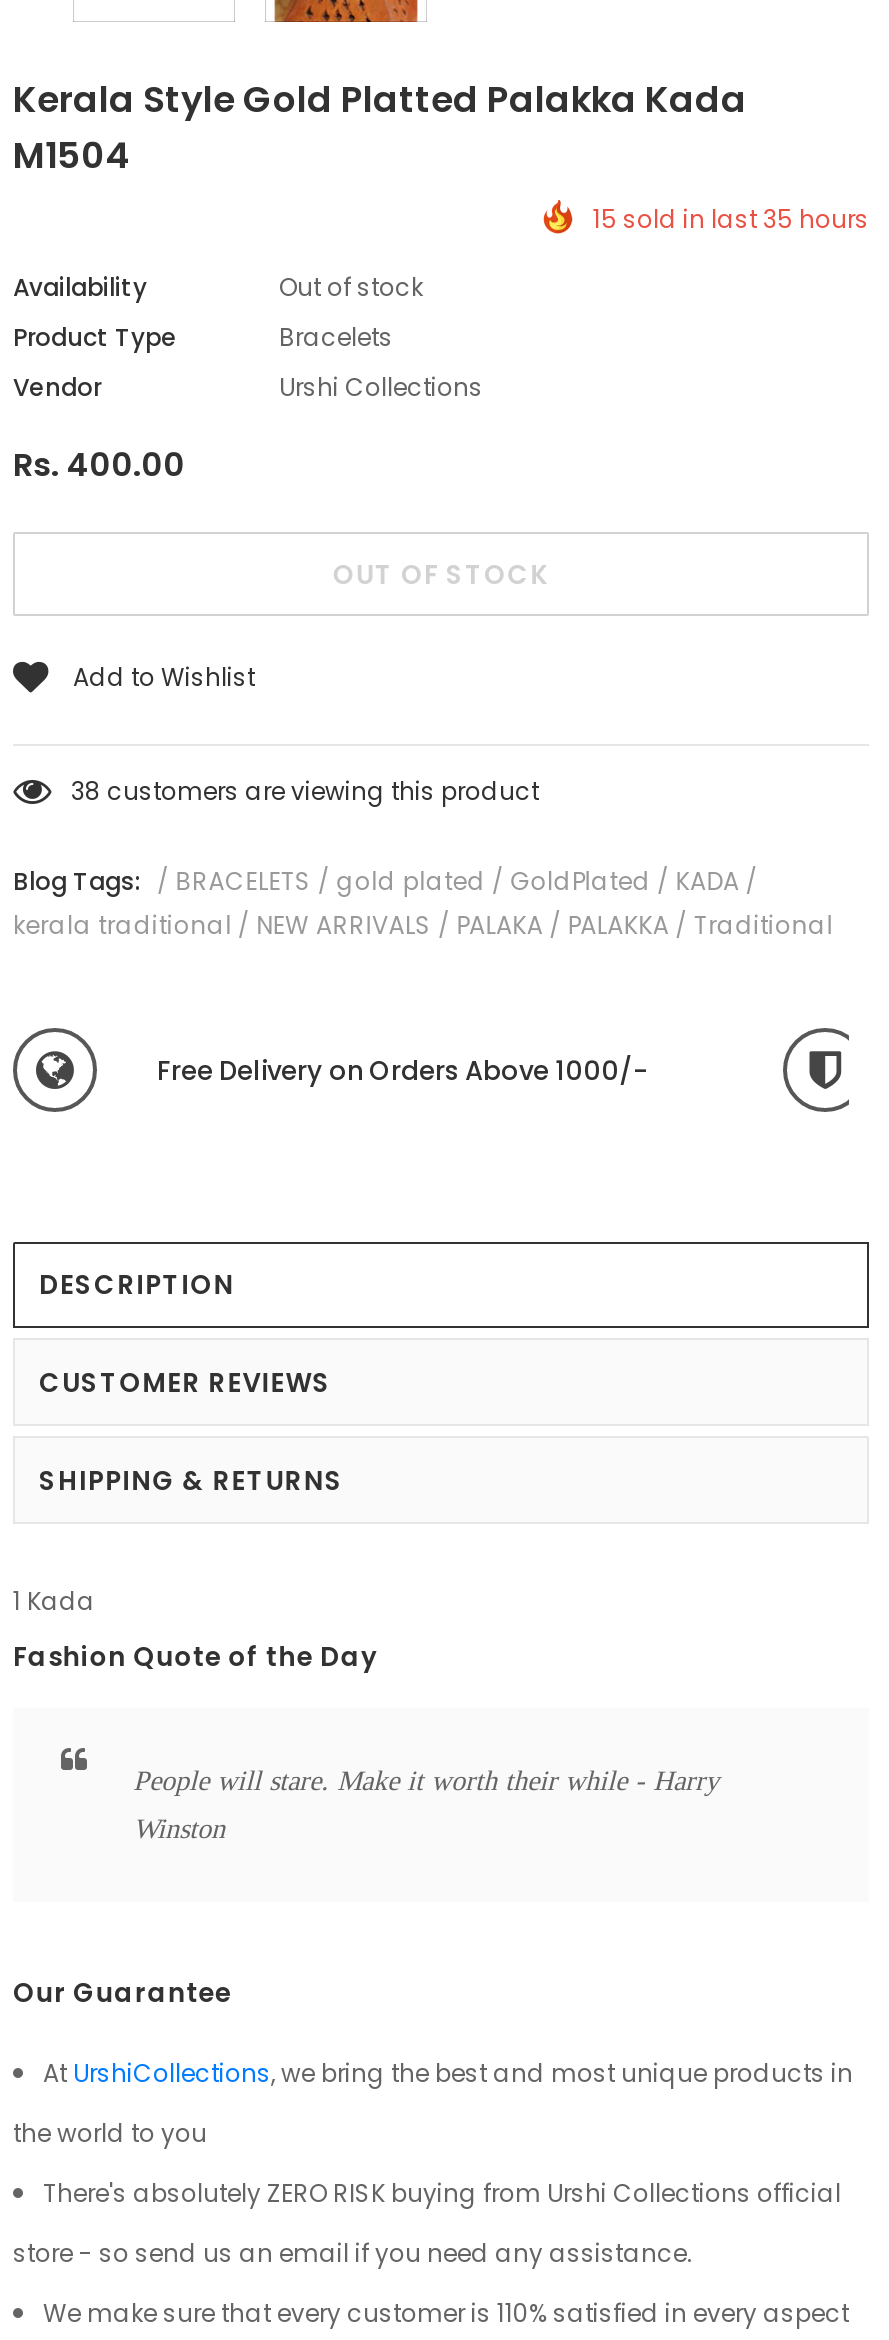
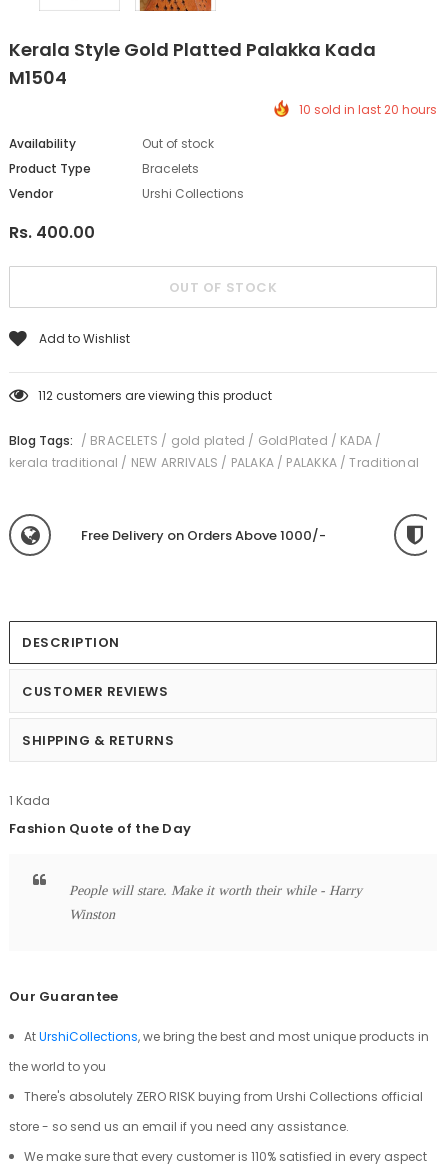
[593,202,869,236] 15 sold in last 35 hours -> [299,101,437,118] 10 sold in last 20 hours
[71,774,539,808] 38 customers are viewing this product -> [38,387,272,404] 112 customers are viewing this product

